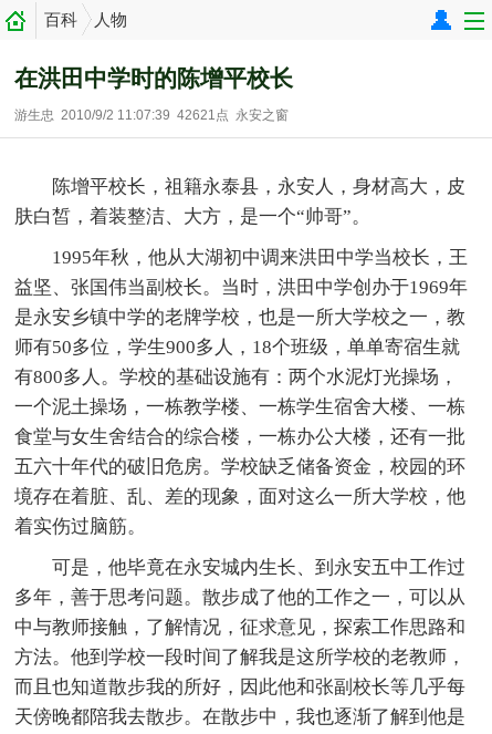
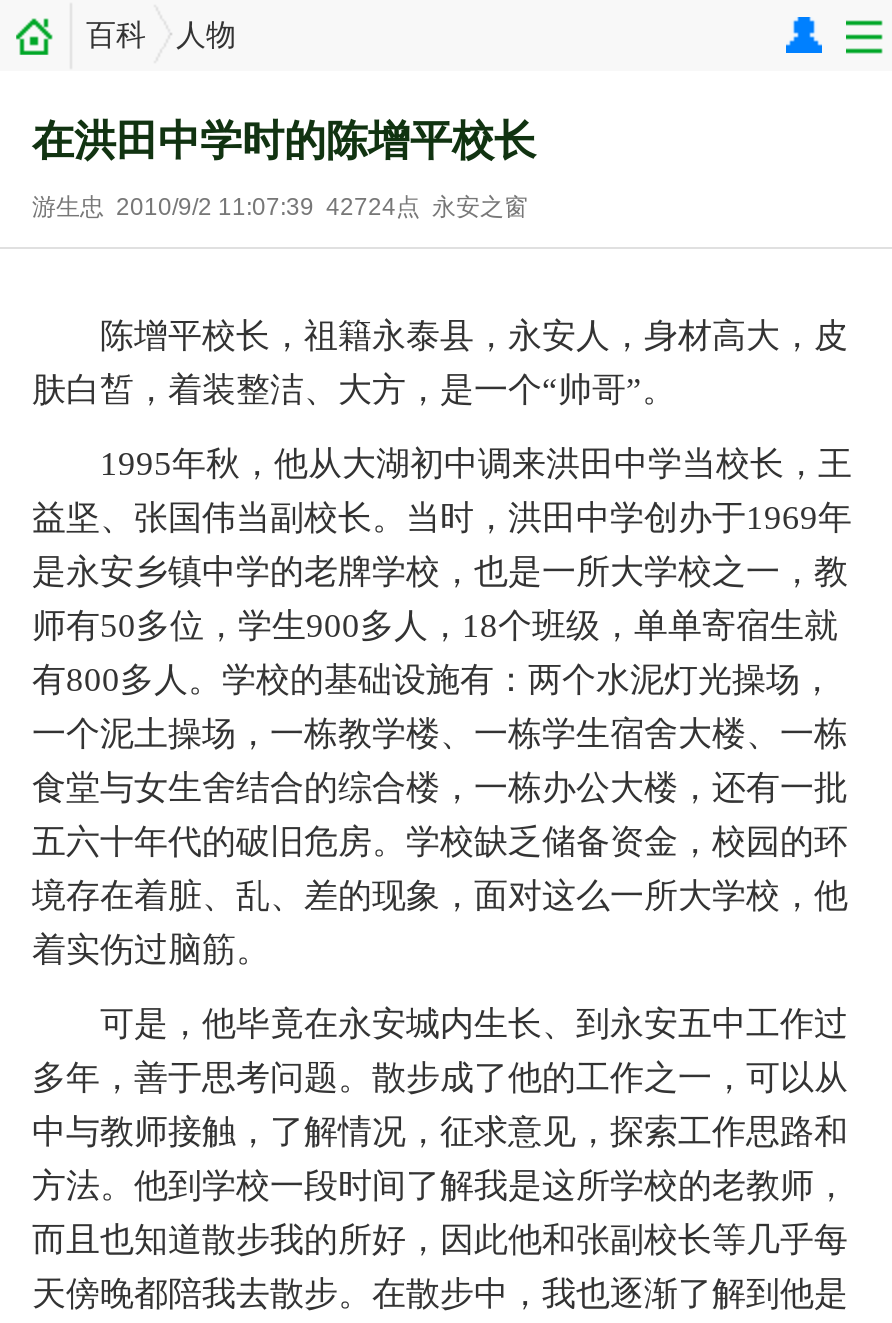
[14,107,289,123] 游生忠 2010/9/2 11:07:39 42621点 永安之窗 -> [32,193,528,221] 游生忠 2010/9/2 11:07:39 42724点 永安之窗

